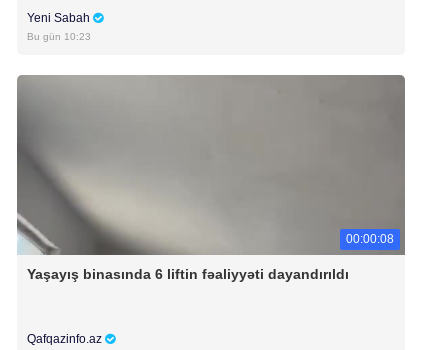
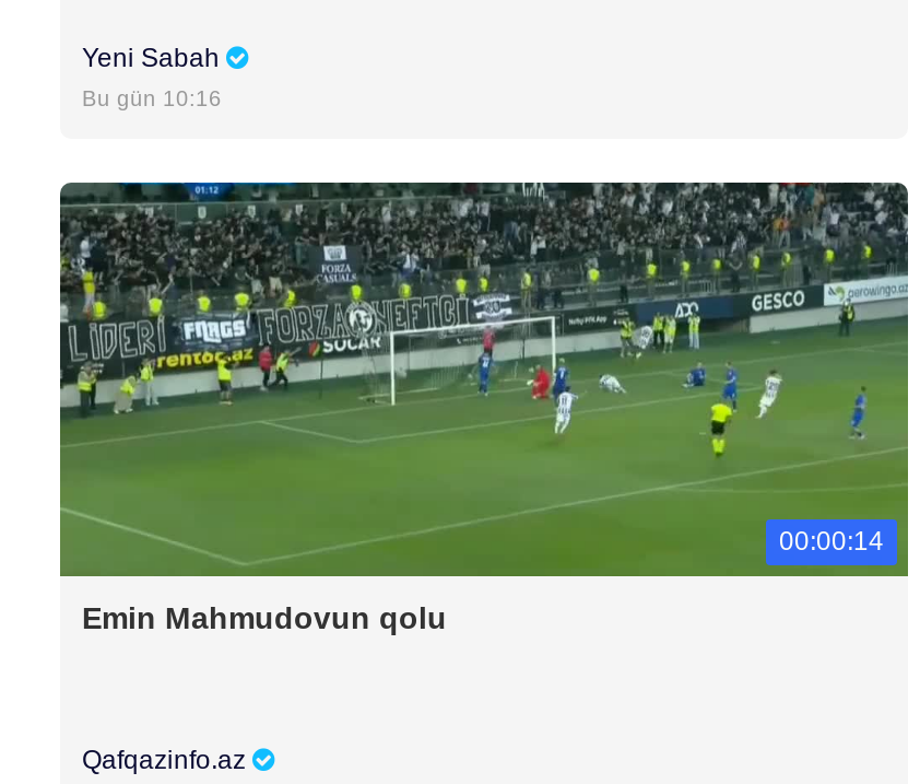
[27,31,91,42] Bu gün 10:23 -> [82,86,222,110] Bu gün 10:16
[16,74,406,256] [image] | 00:00:08 -> [58,180,910,578] [image] | 00:00:14
[27,266,349,282] Yaşayış binasında 6 liftin fəaliyyəti dayandırıldı -> [82,600,447,635] Emin Mahmudovun qolu

